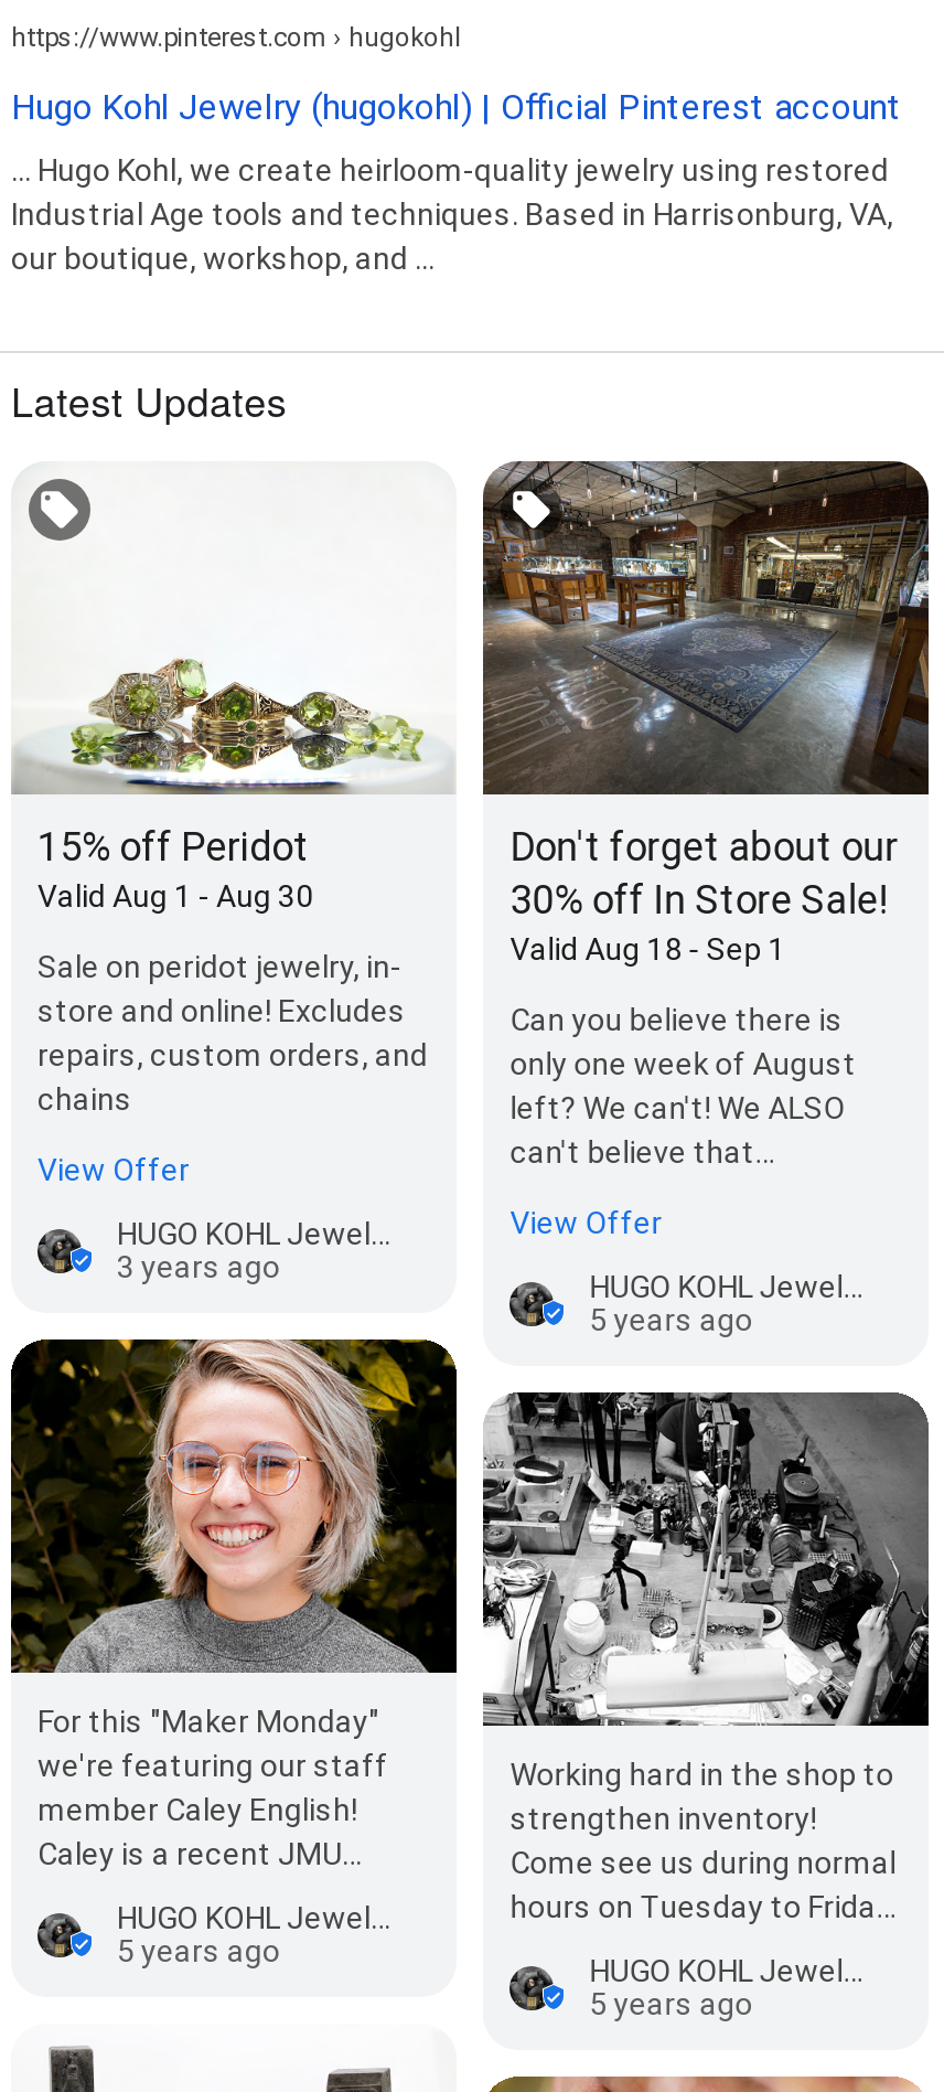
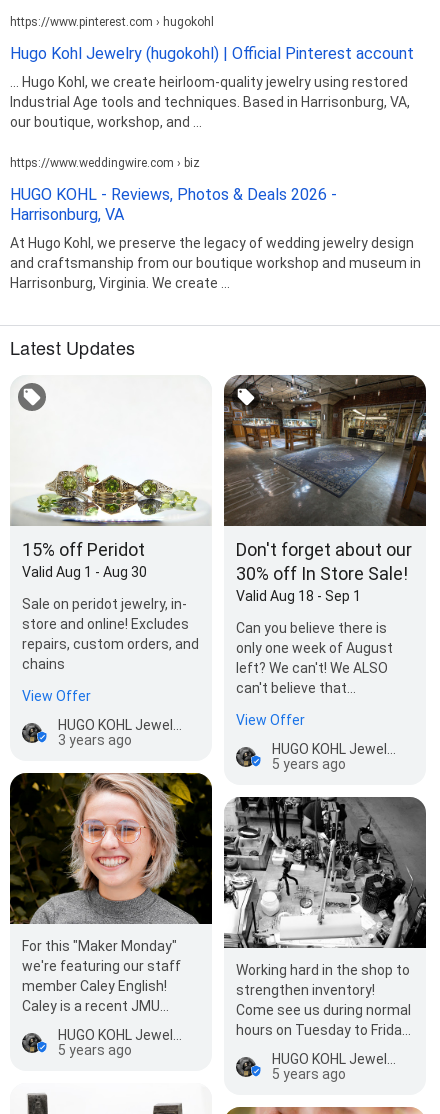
none -> [10,156,421,291] https://www.weddingwire.com › biz | HUGO KOHL - Reviews, Photos & Deals 2026 - | Harrisonburg, VA | At Hugo Kohl, we preserve the legacy of wedding jewelry design | and craftsmanship from our boutique workshop and museum in | Harrisonburg, Virginia. We create ...

